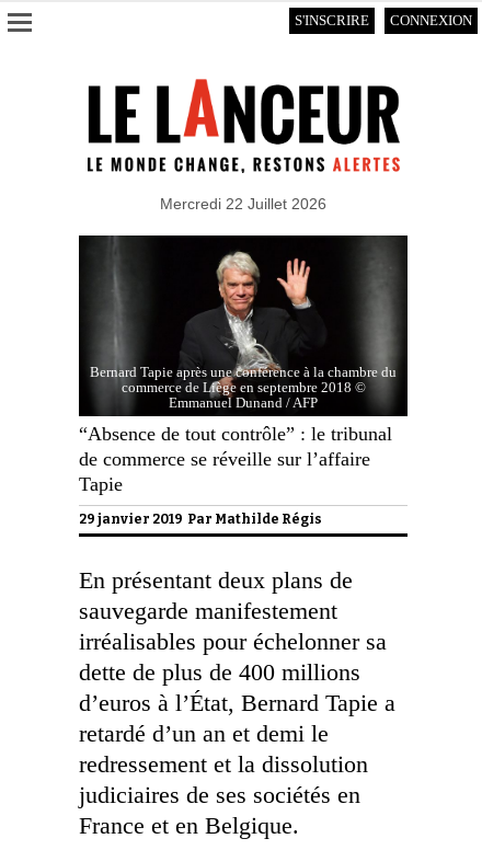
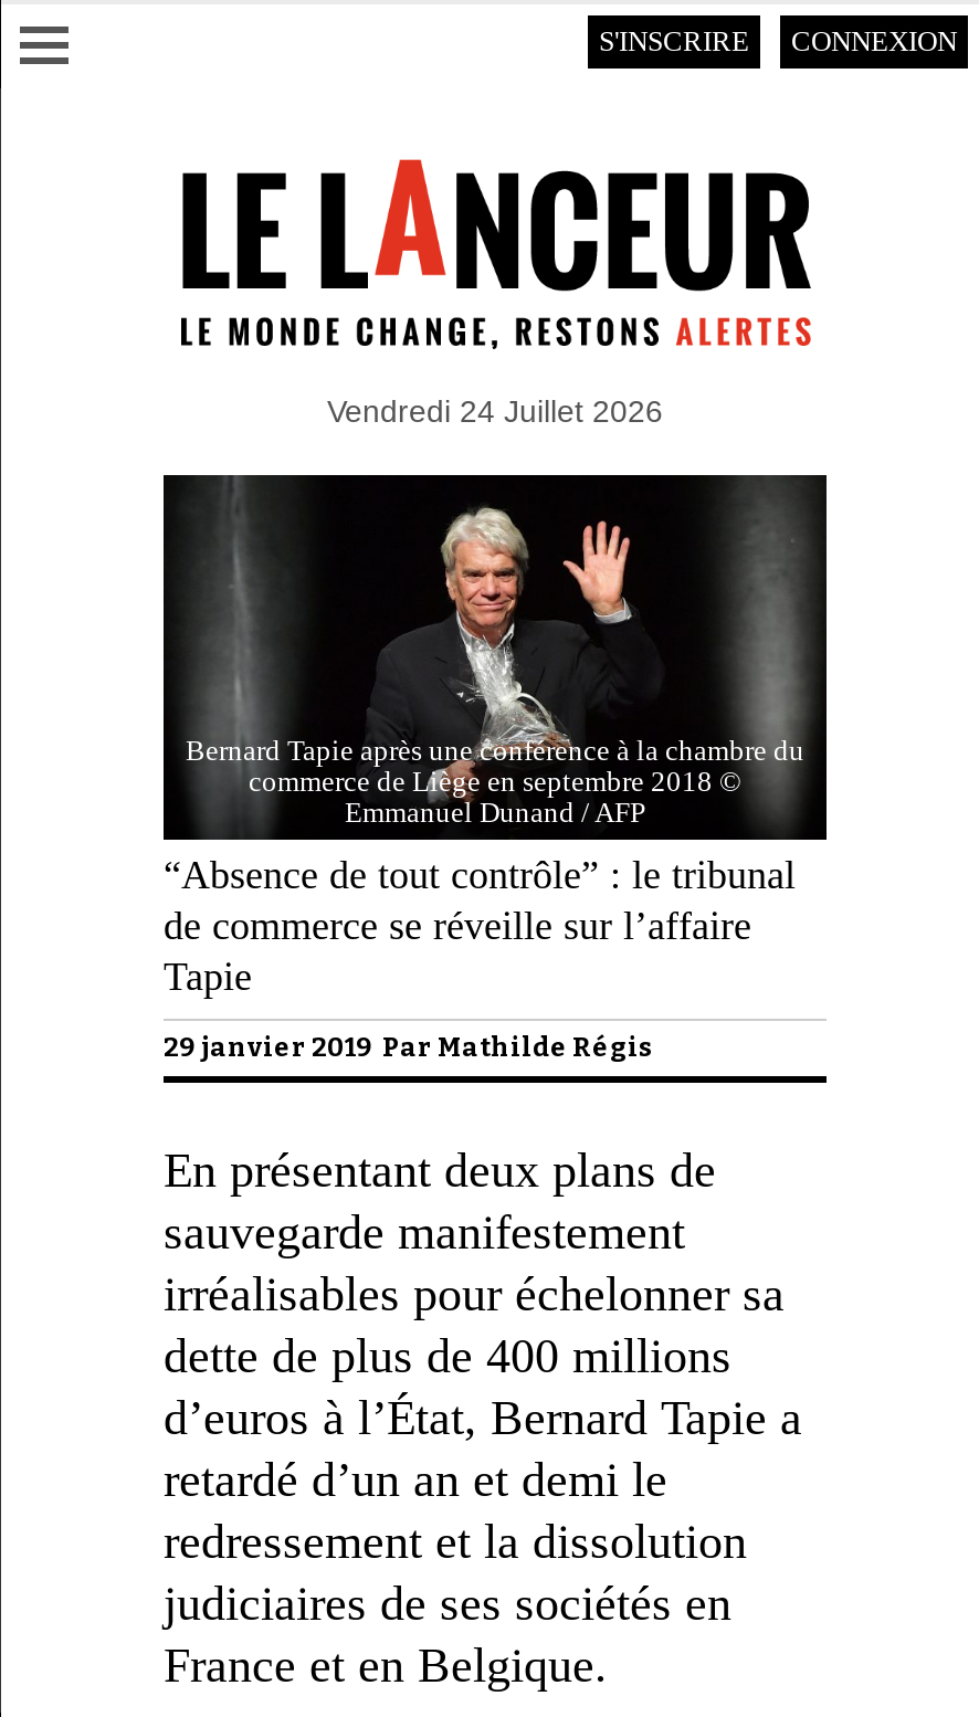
[160,195,326,213] Mercredi 22 Juillet 2026 -> [327,394,663,429] Vendredi 24 Juillet 2026

